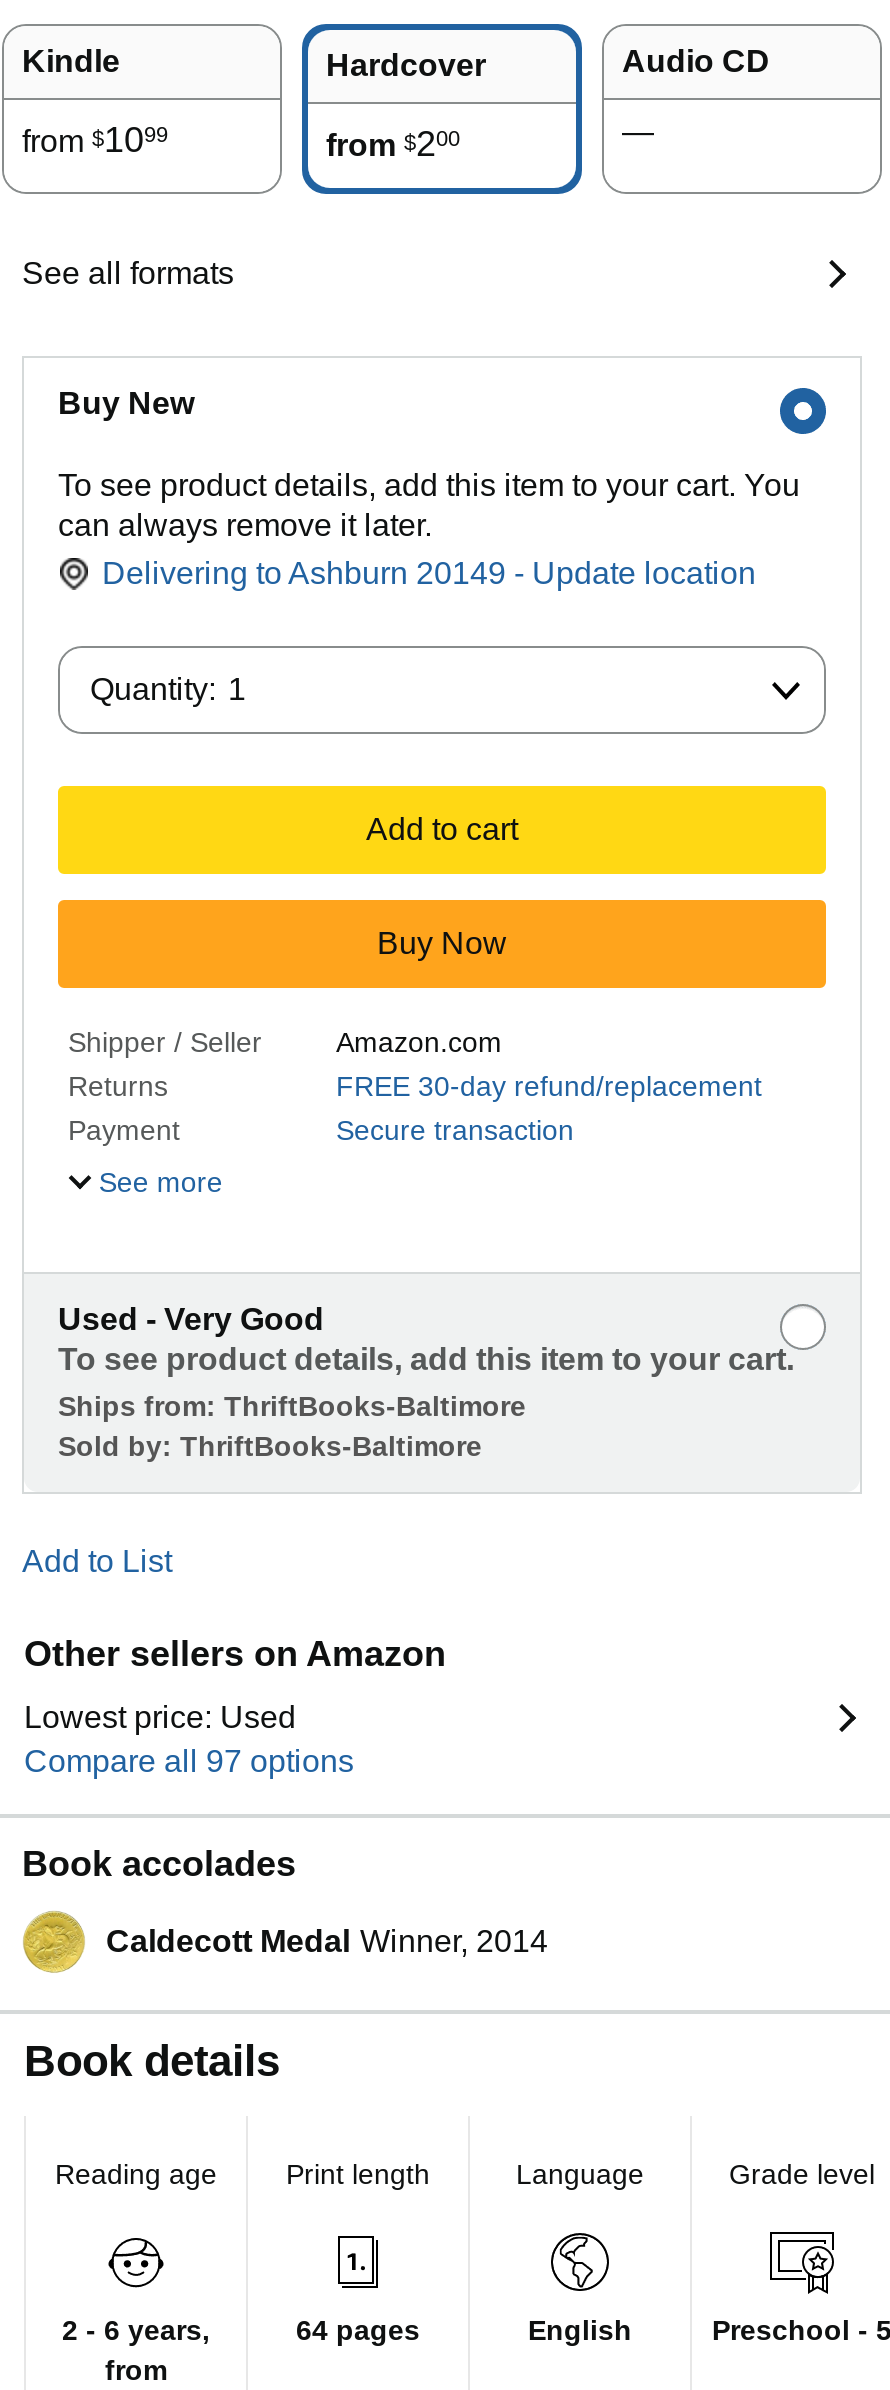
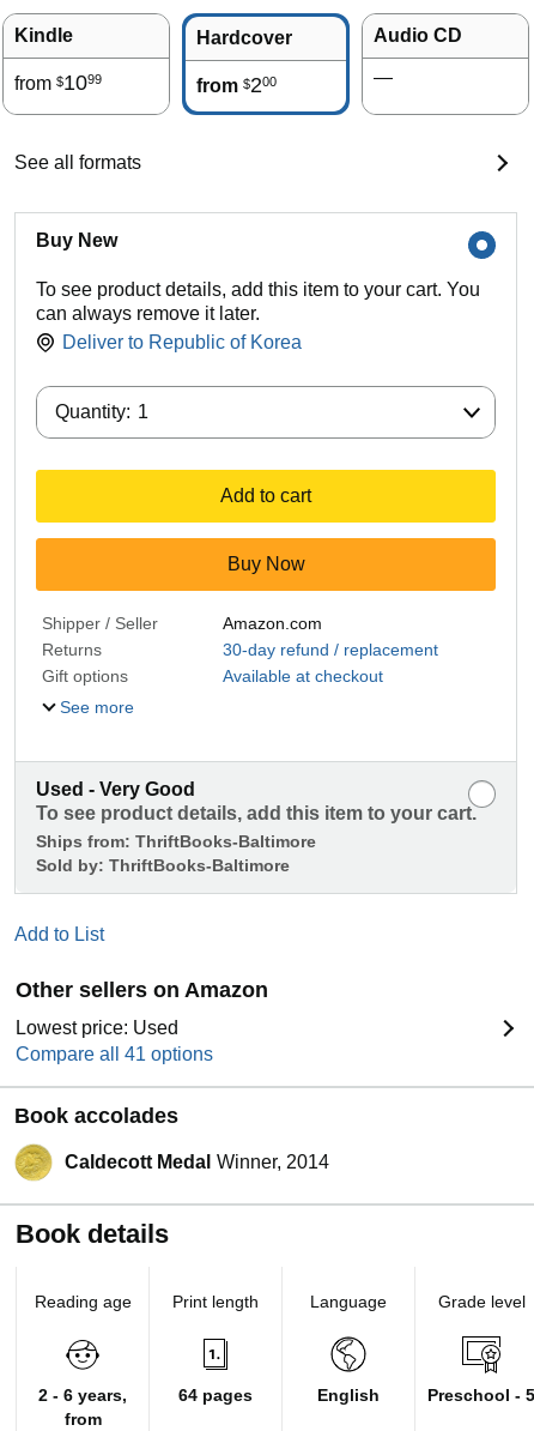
[102,556,756,590] Delivering to Ashburn 20149 - Update location -> [62,332,302,352] Deliver to Republic of Korea
[68,1070,762,1146] FREE 30-day refund/replacement | Payment | Secure transaction -> [42,640,438,686] 30-day refund / replacement | Gift options | Available at checkout
[24,1744,354,1778] Compare all 97 options -> [16,1044,213,1065] Compare all 41 options

